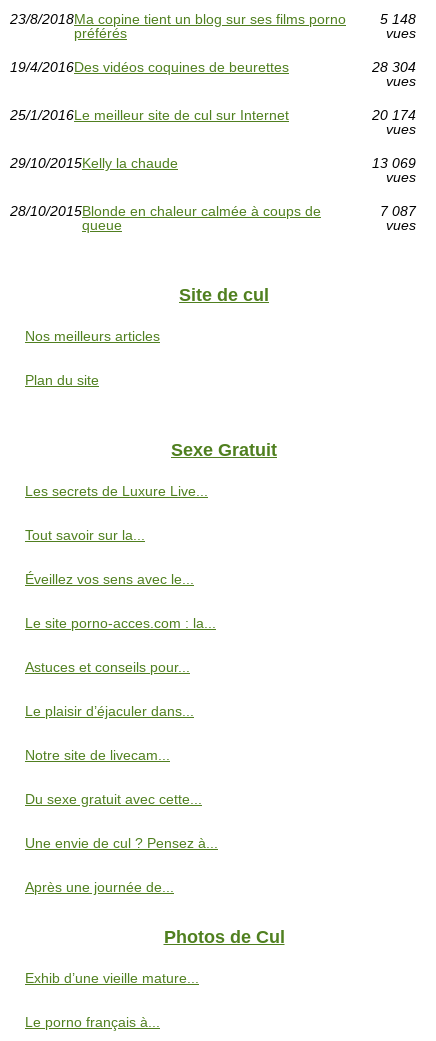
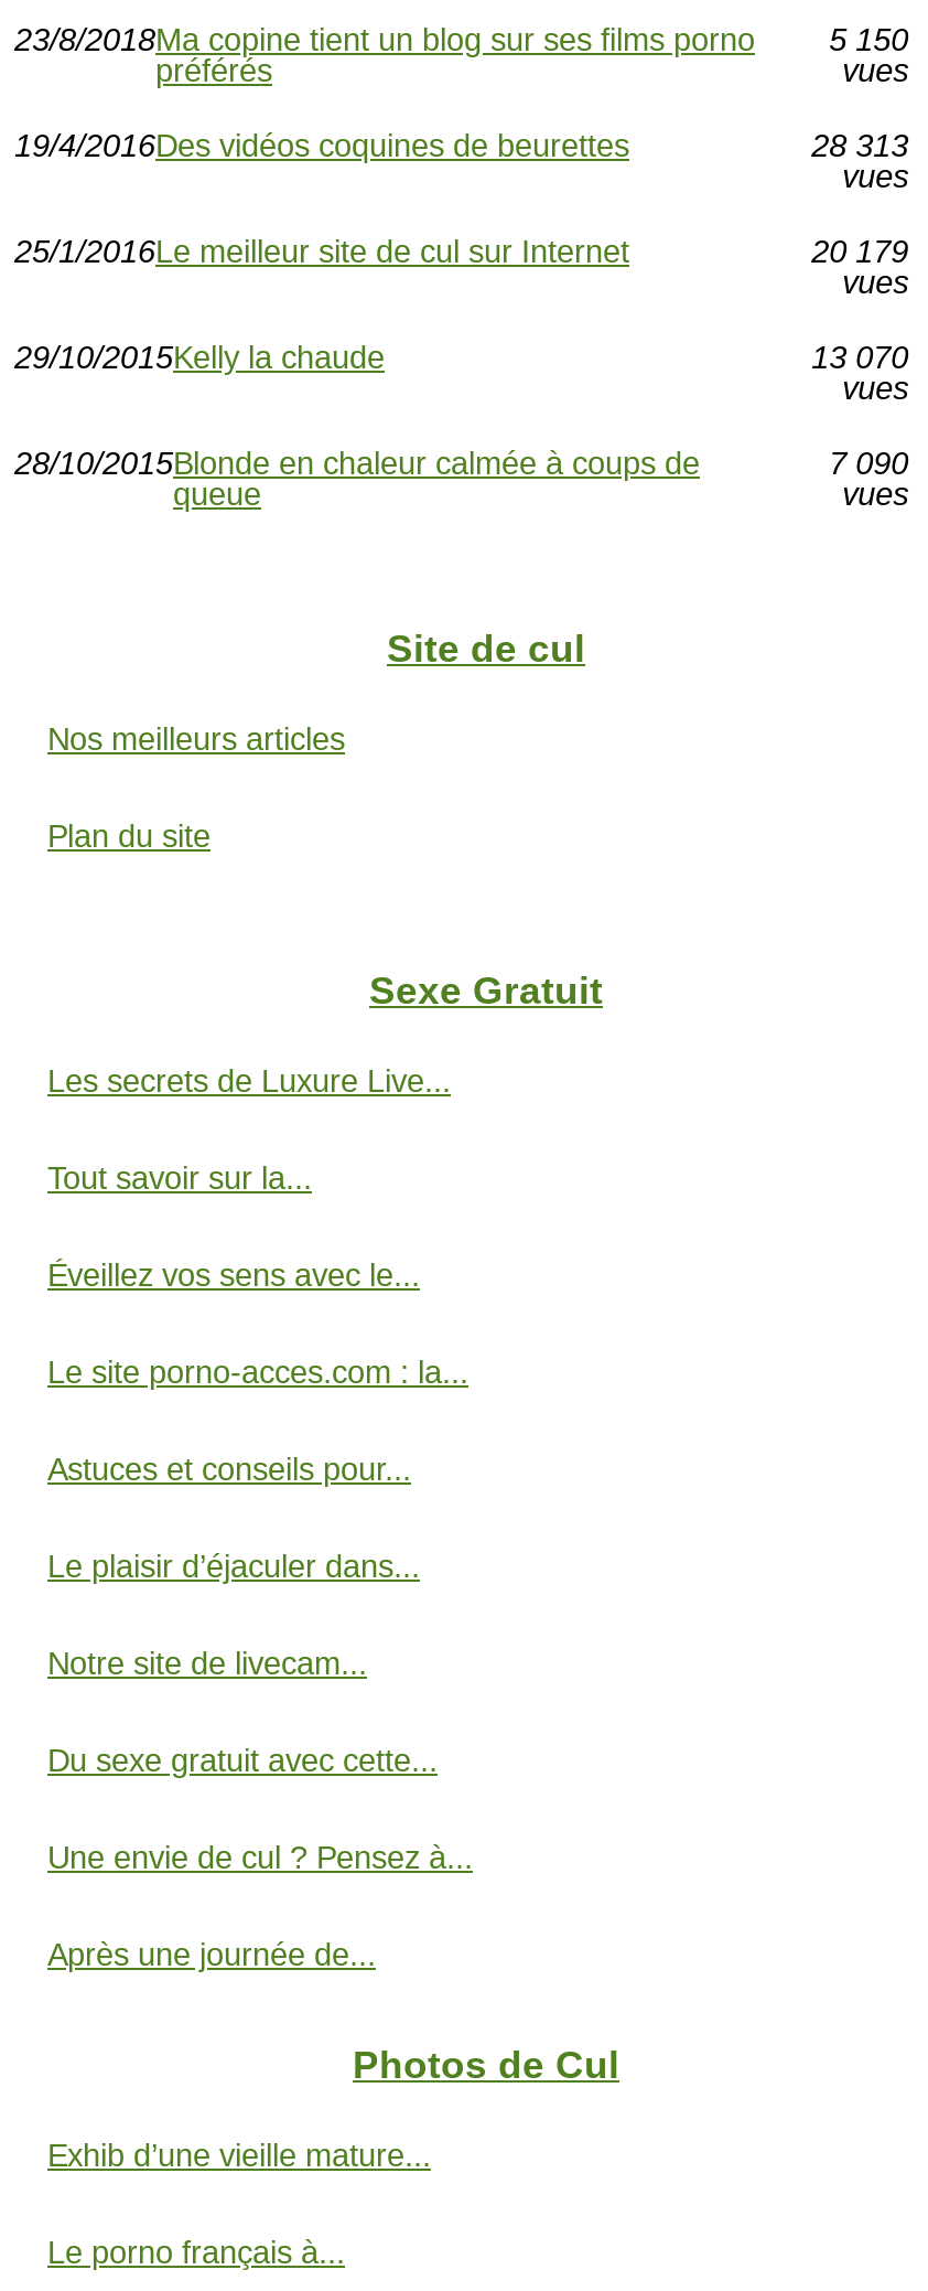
[380,11,416,27] 5 148 -> [829,22,908,57] 5 150
[372,59,416,75] 28 304 -> [811,128,908,163] 28 313
[372,107,416,123] 20 174 -> [811,234,908,269] 20 179
[372,155,416,171] 13 069 -> [811,340,908,375] 13 070
[380,203,416,219] 7 087 -> [829,446,908,481] 7 090

